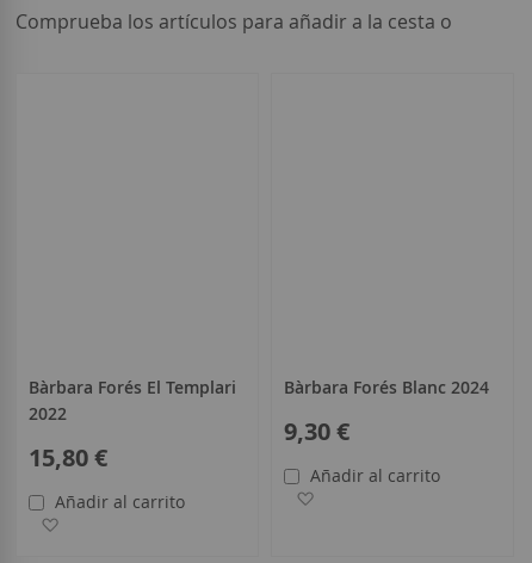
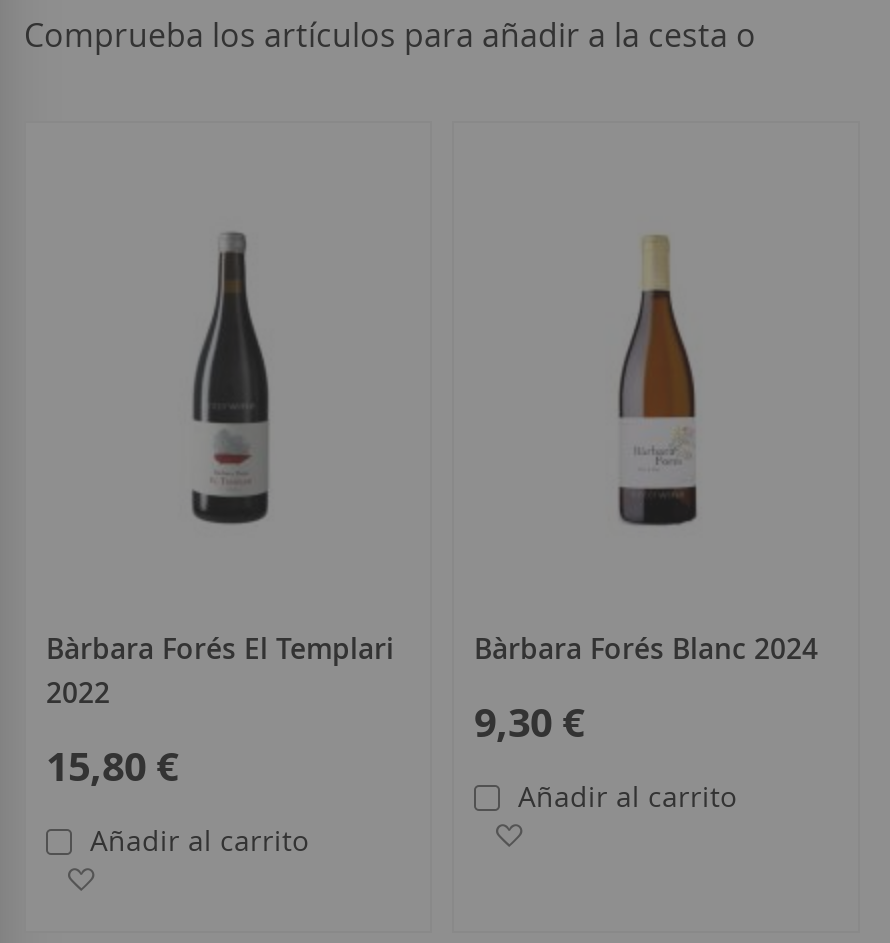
none -> [190,231,272,527] [image]
none -> [616,233,700,527] [image]

